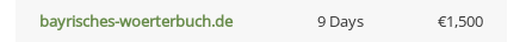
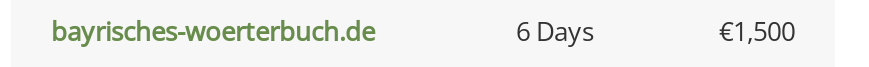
[317,10,363,32] 9 Days -> [516,13,594,49] 6 Days

